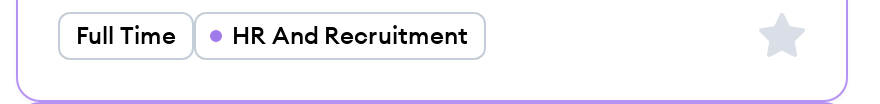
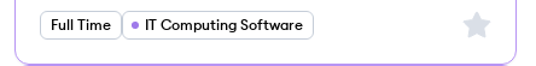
[232,20,468,50] HR And Recruitment -> [145,16,303,34] IT Computing Software

